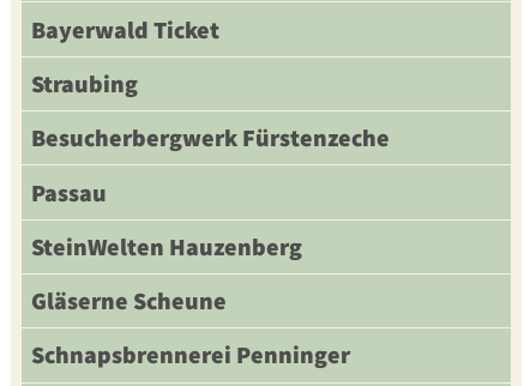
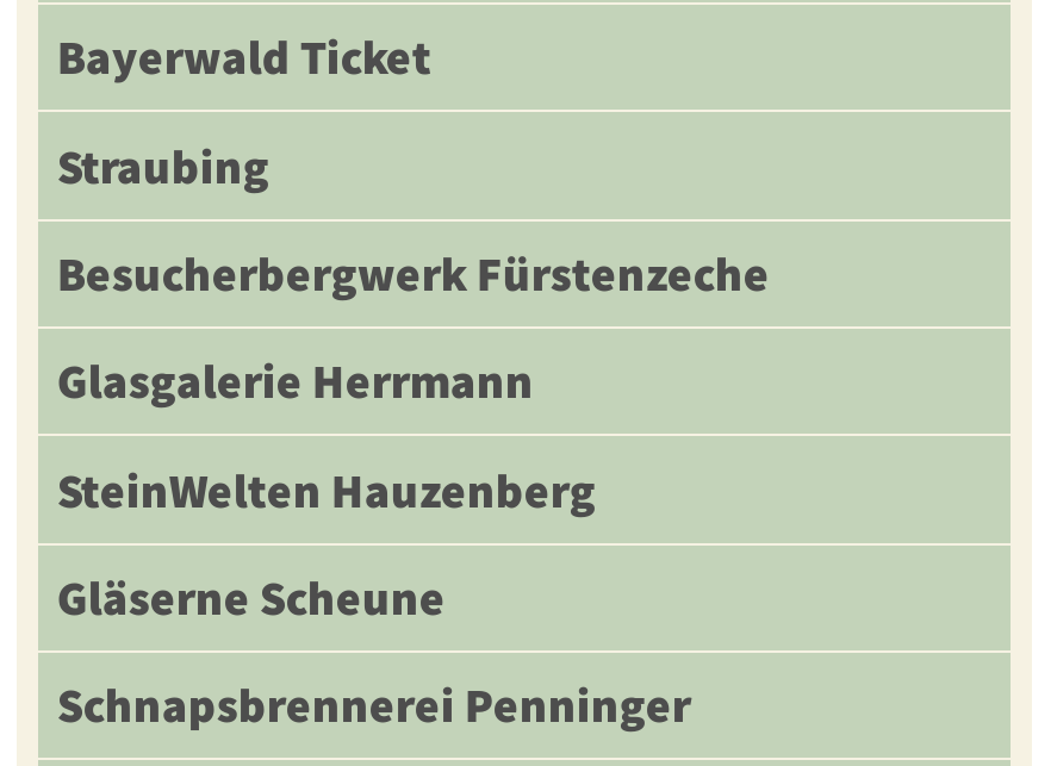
[31,177,107,208] Passau -> [57,350,534,412] Glasgalerie Herrmann

